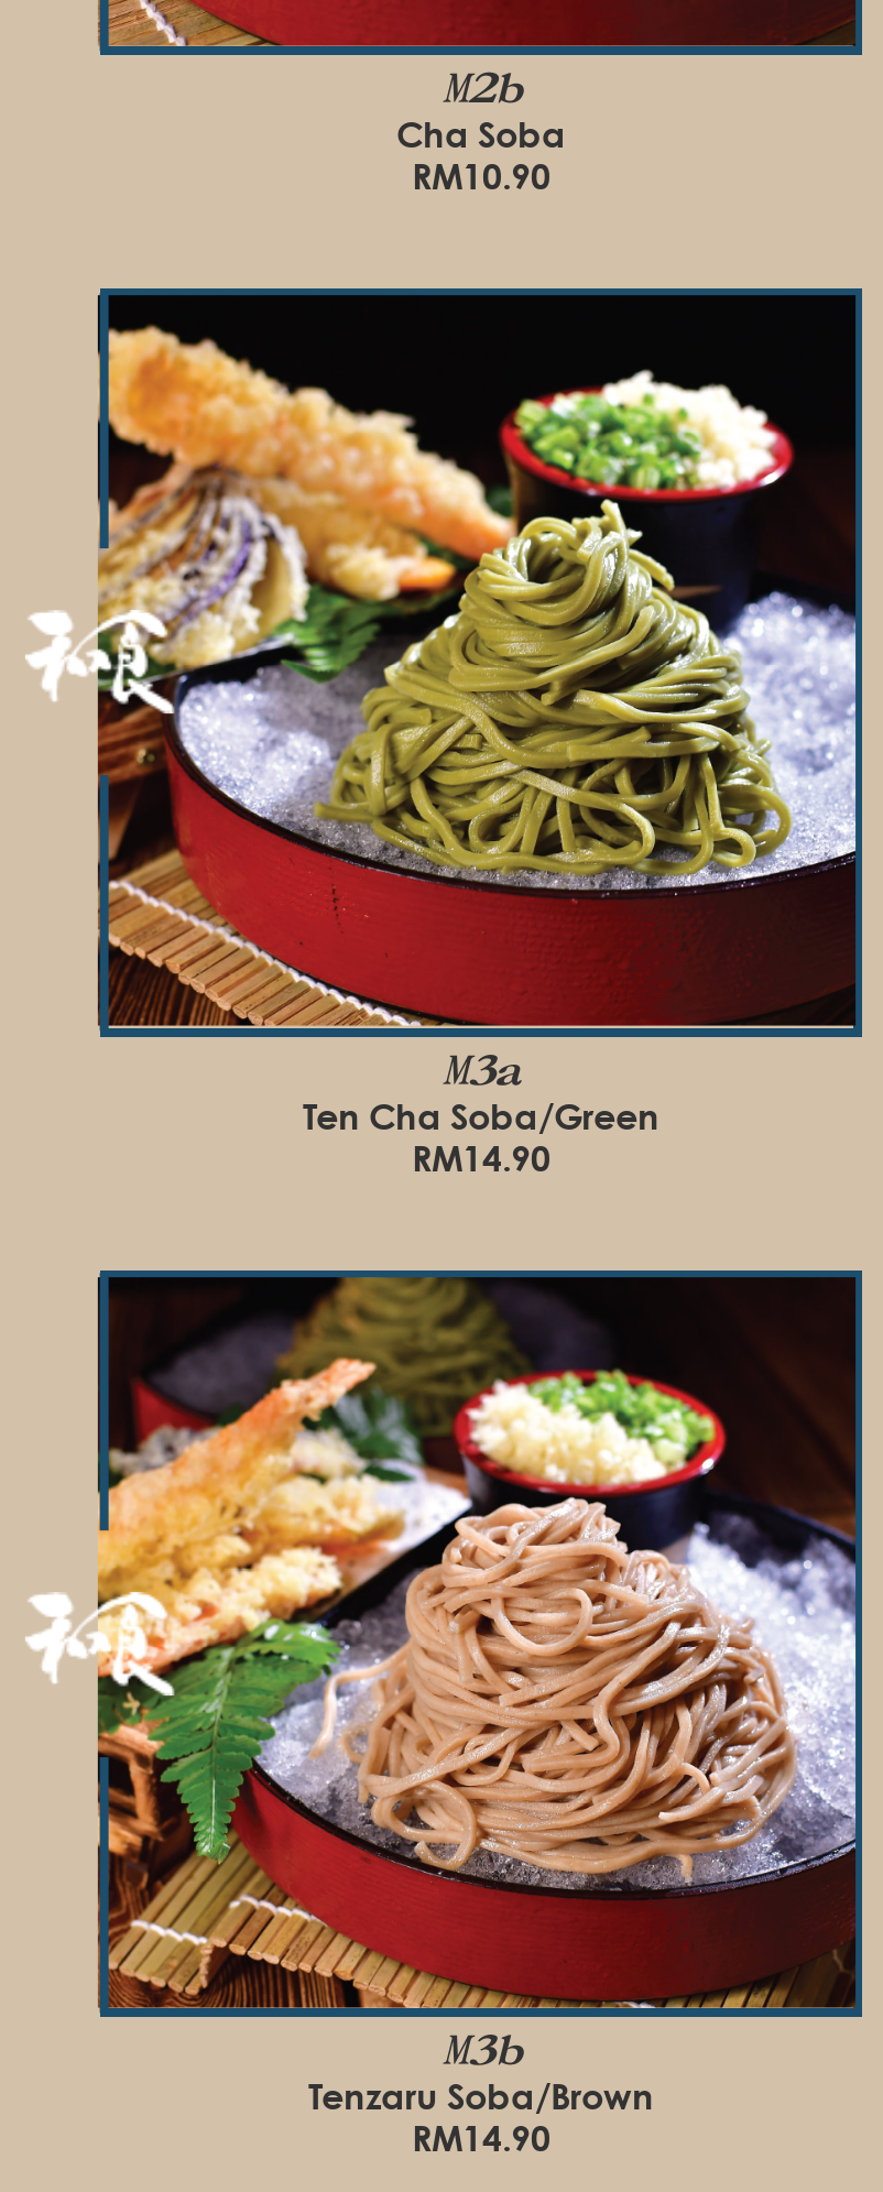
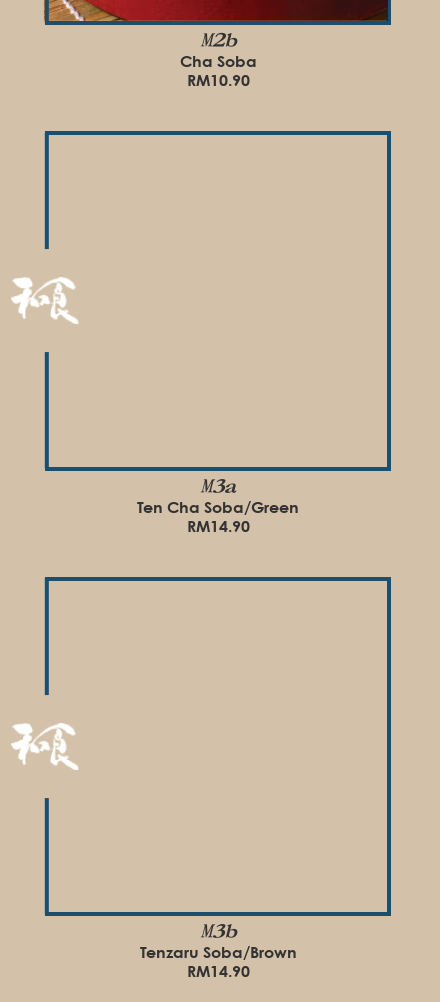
[96,293,858,1028] [image] -> none
[96,1275,858,2010] [image] -> none

